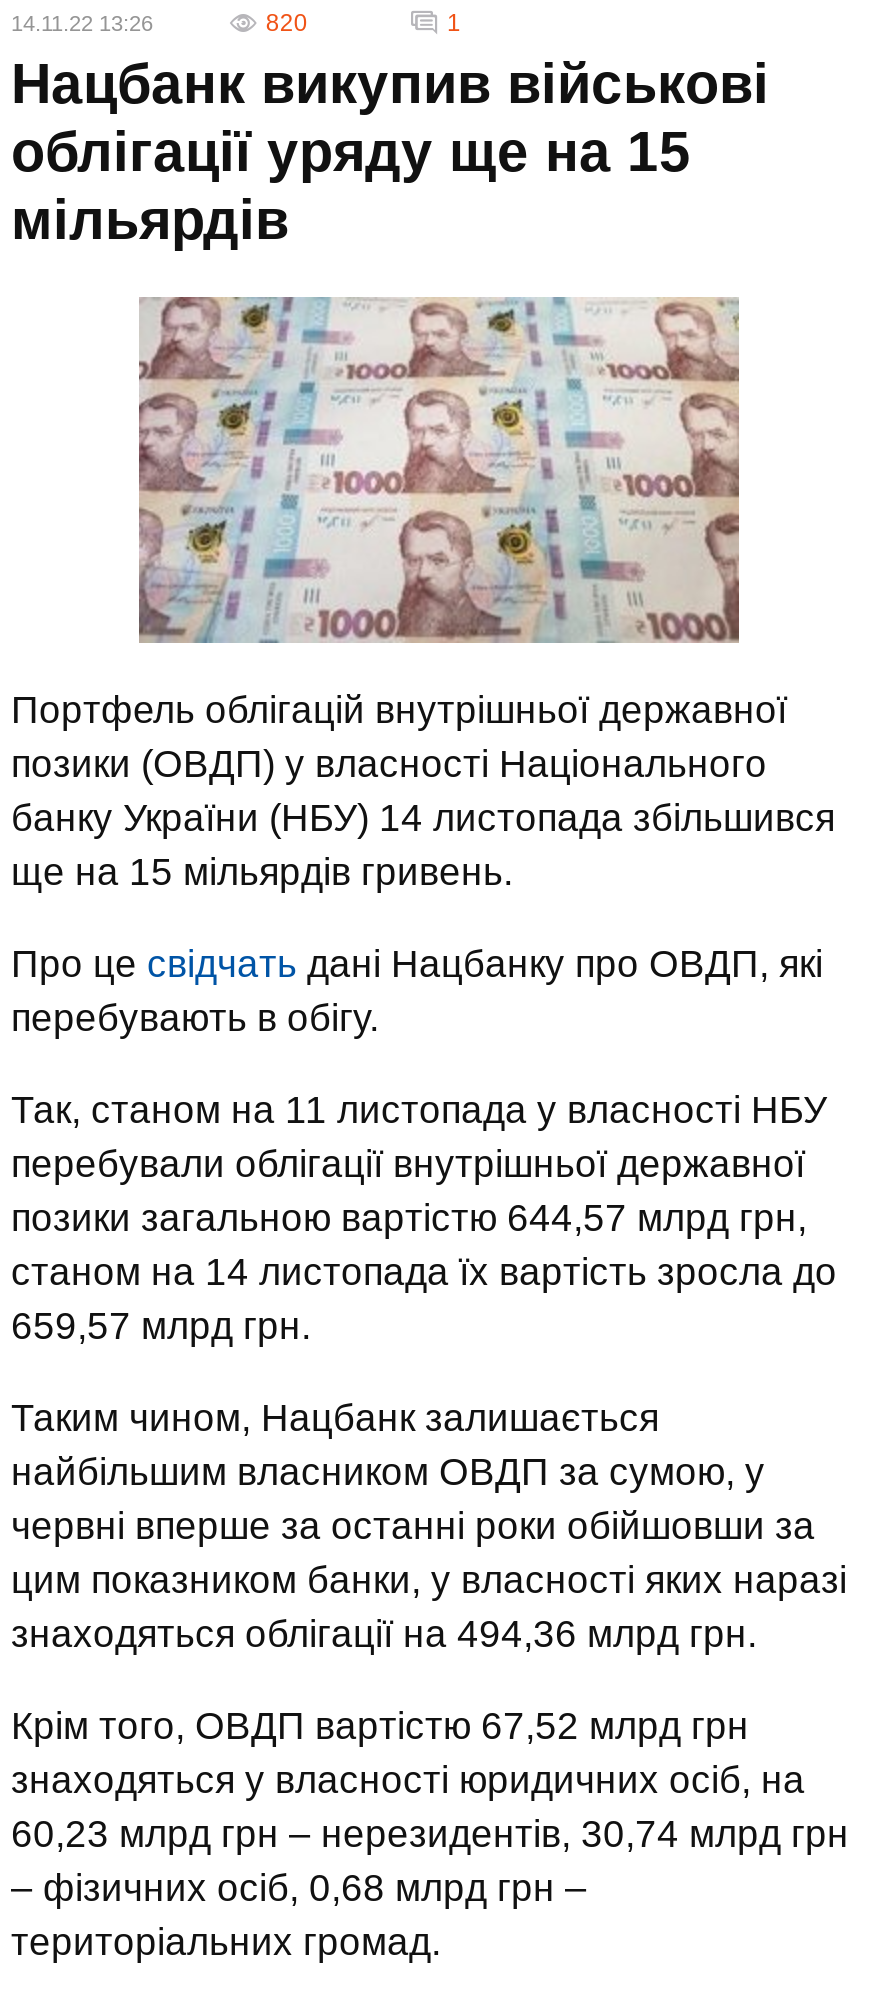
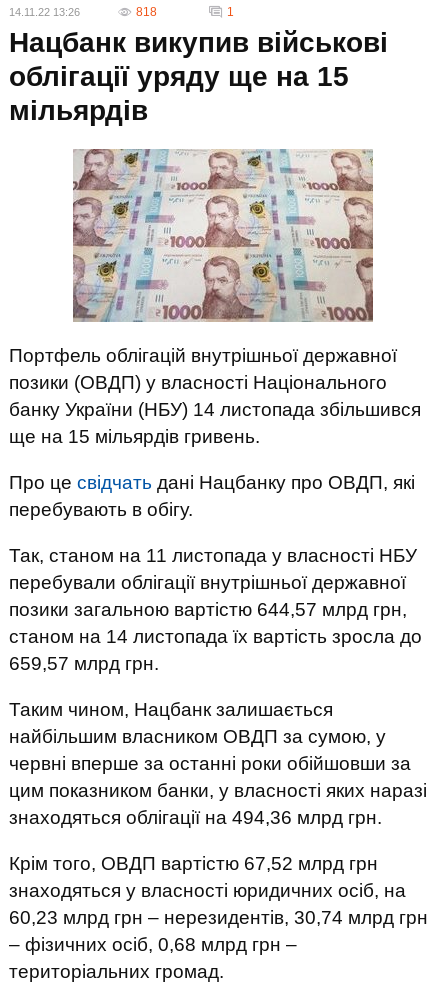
[266,9,308,37] 820 -> [136,5,157,19] 818

